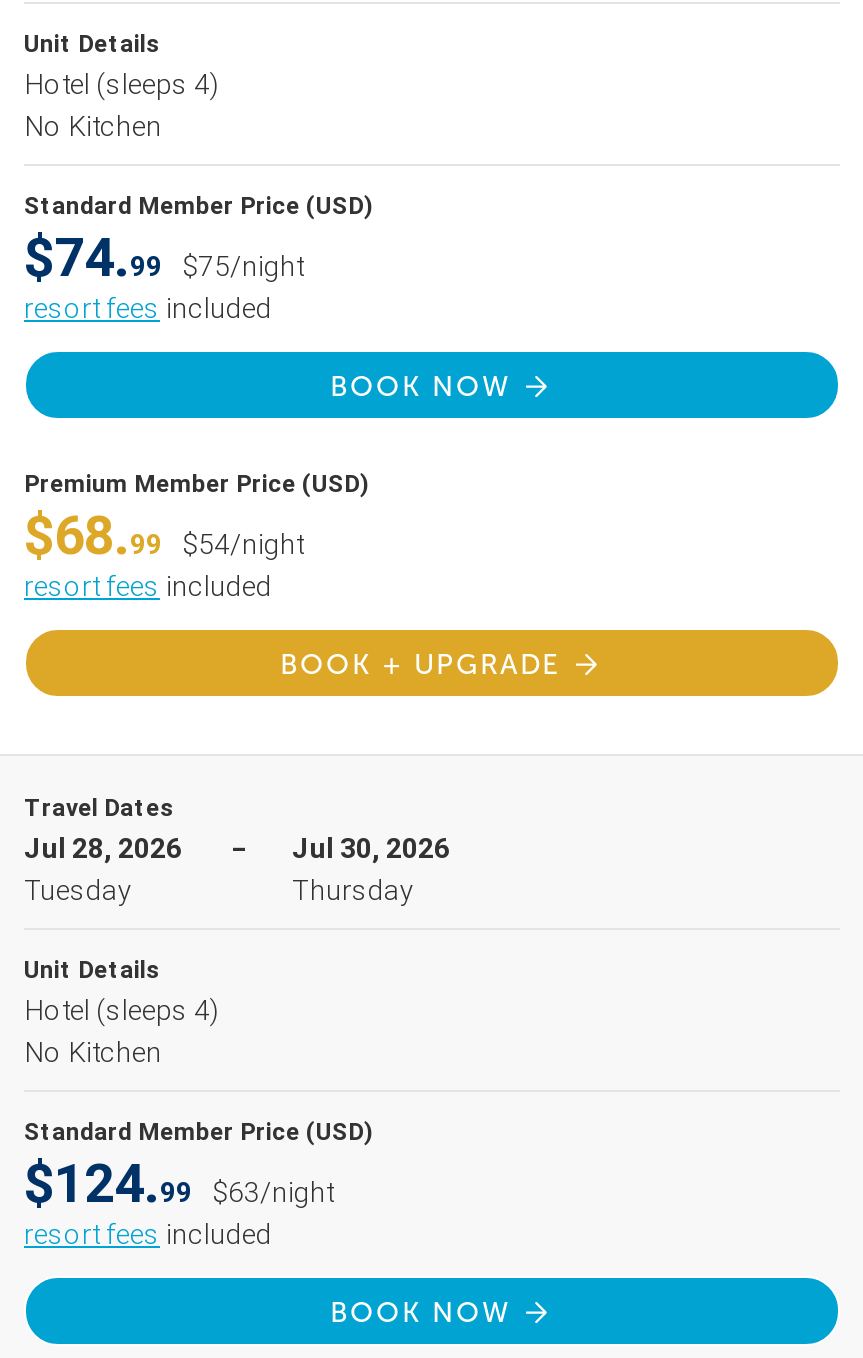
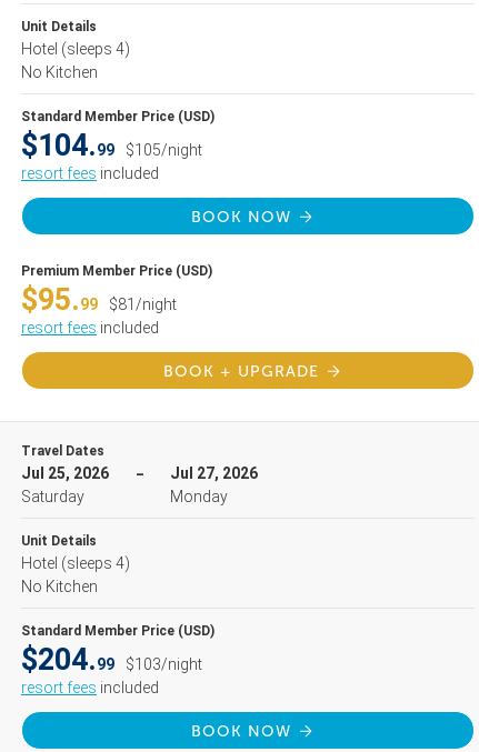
[24,226,304,290] $74.99 | $75/night -> [21,128,202,163] $104.99 | $105/night
[24,504,304,568] $68.99 | $54/night -> [21,282,177,318] $95.99 | $81/night
[24,832,182,906] Jul 28, 2026 | Tuesday -> [21,464,109,505] Jul 25, 2026 | Saturday
[292,832,450,906] Jul 30, 2026 | Thursday -> [170,464,258,505] Jul 27, 2026 | Monday
[24,1152,334,1216] $124.99 | $63/night -> [21,642,202,678] $204.99 | $103/night

